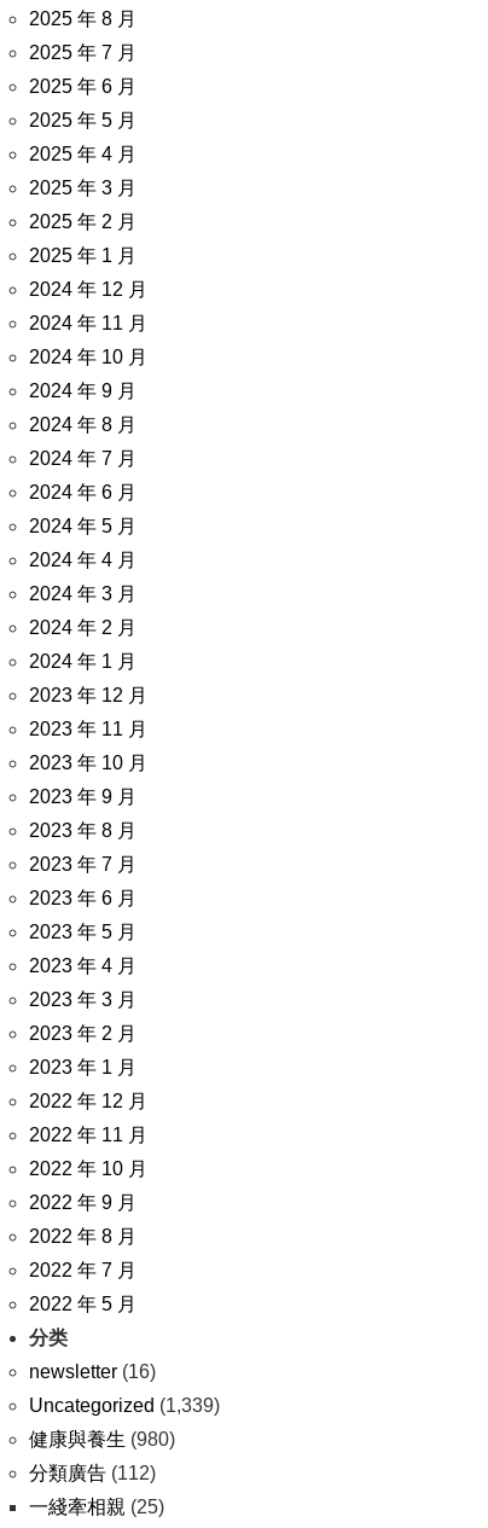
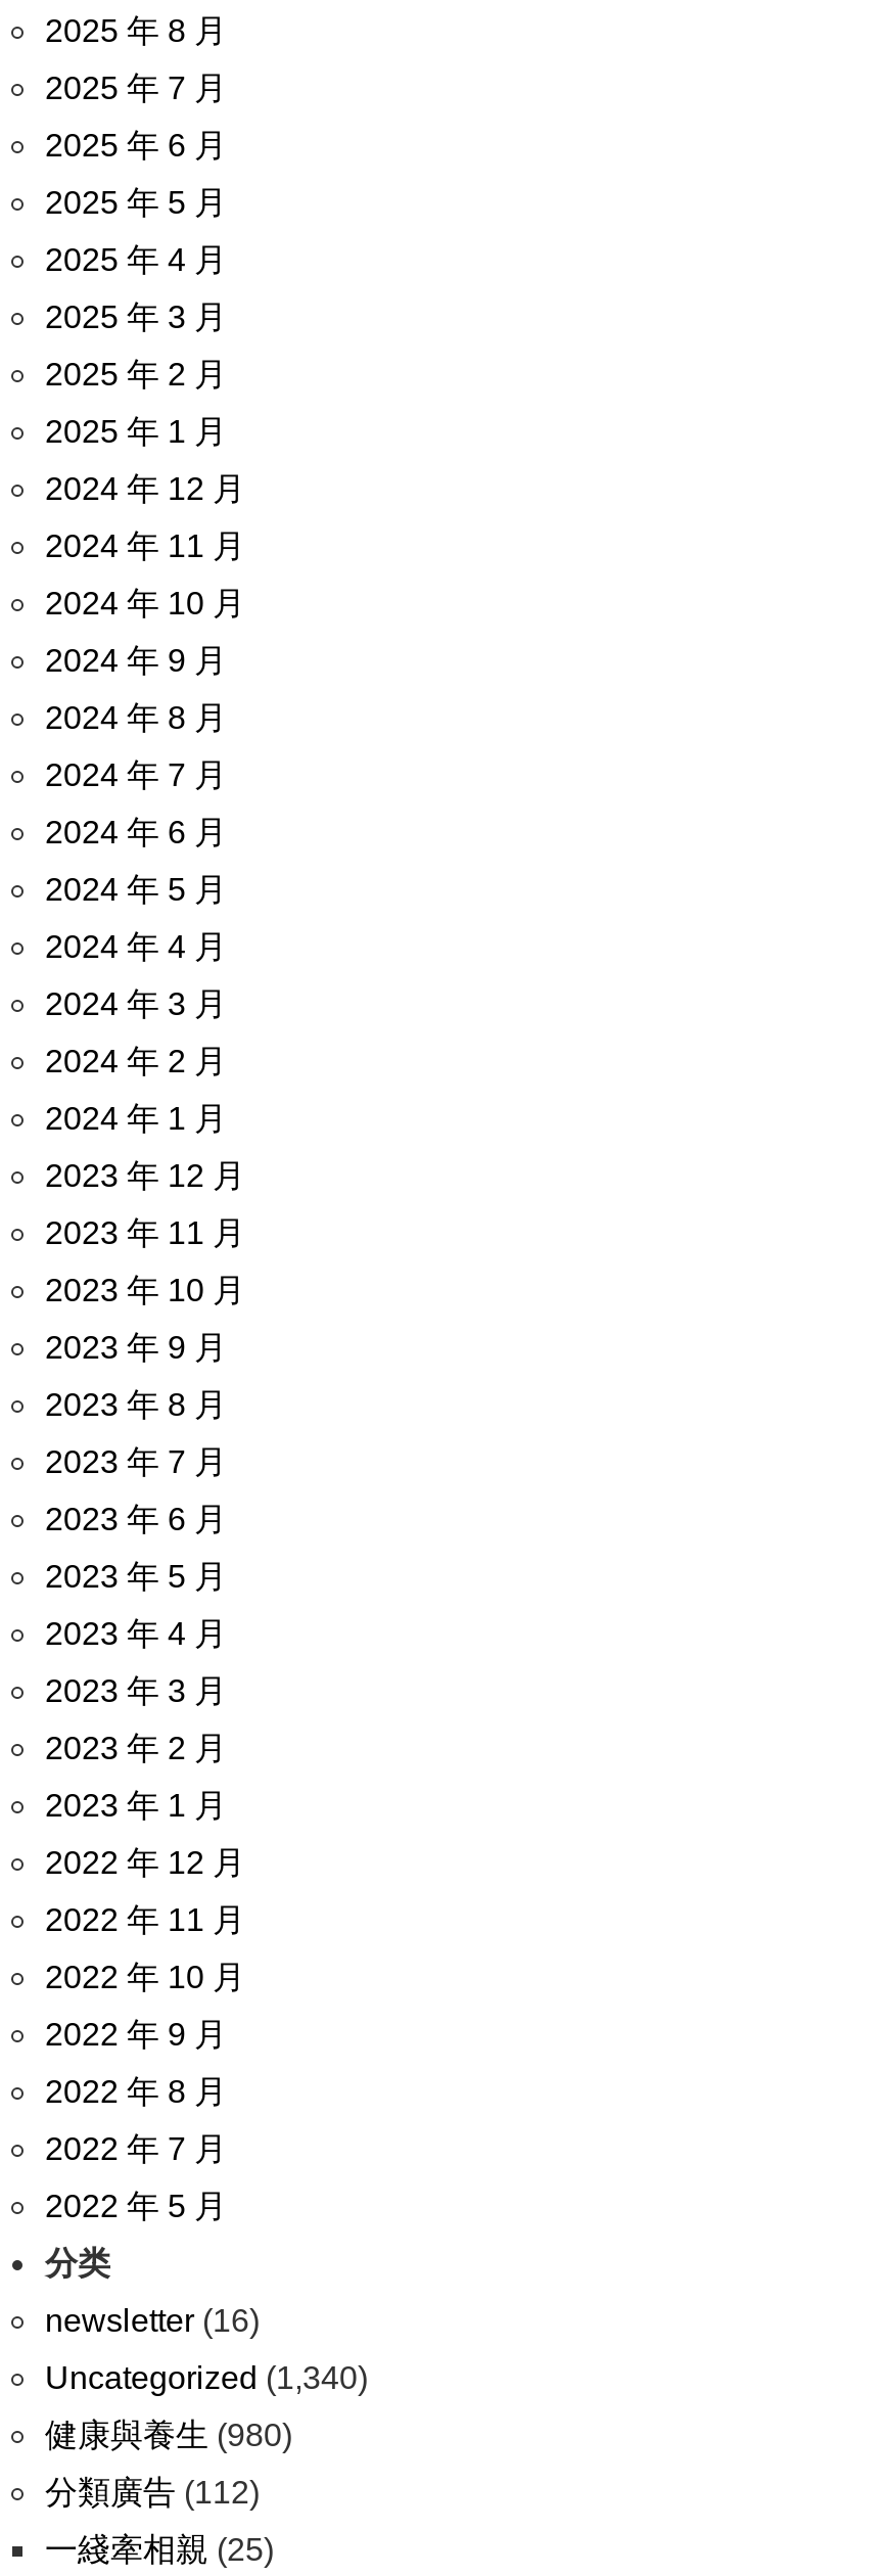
[29,1395,220,1416] Uncategorized (1,339) -> [45,2360,368,2395] Uncategorized (1,340)

